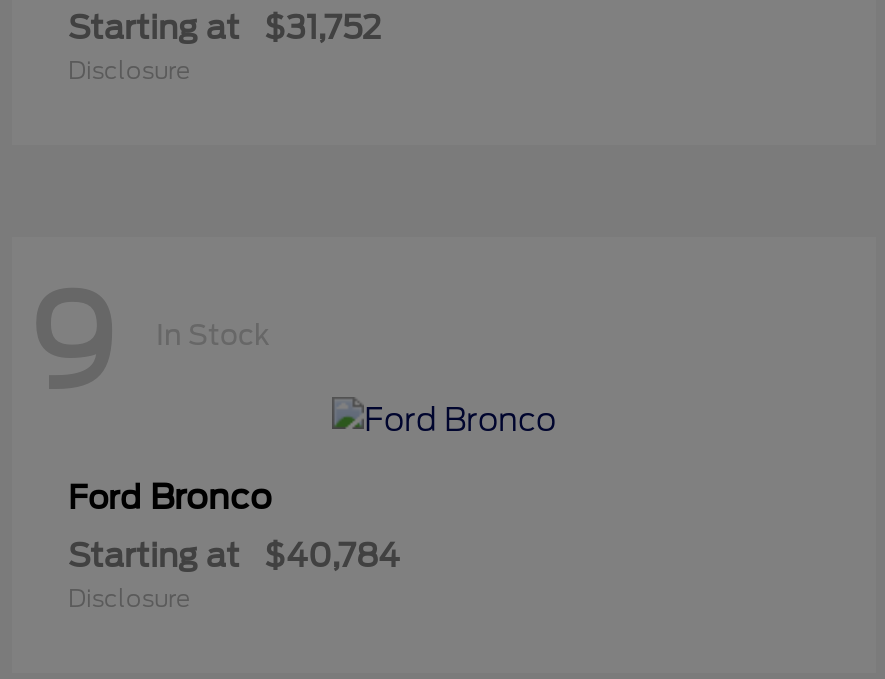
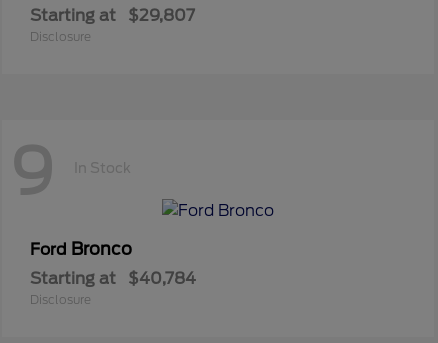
[68,9,382,47] Starting at $31,752 -> [30,6,195,25] Starting at $29,807

